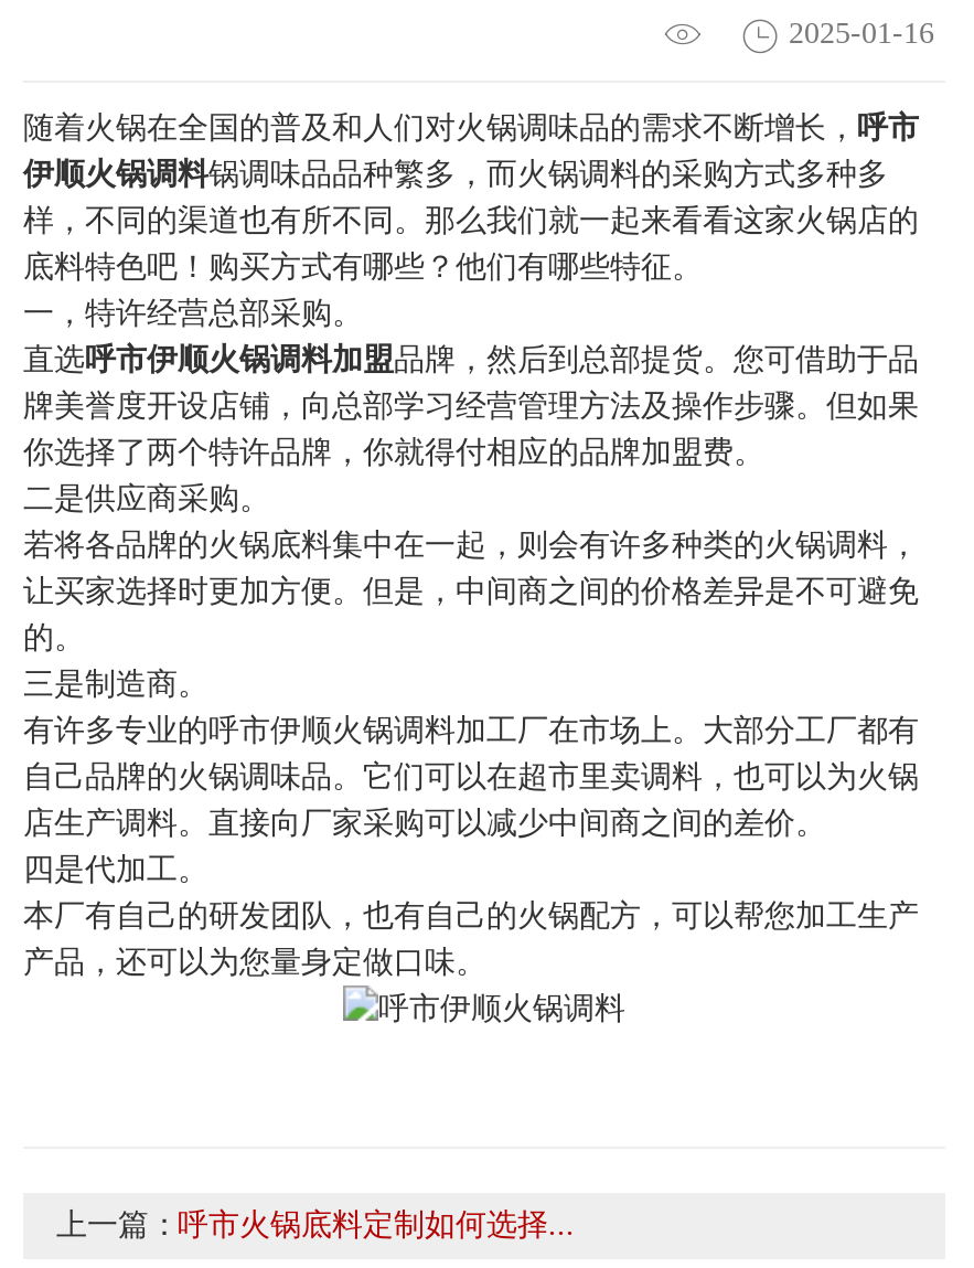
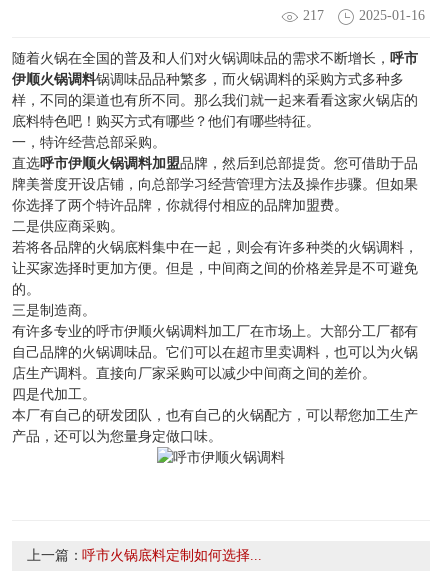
none -> [303,8,324,23] 217

